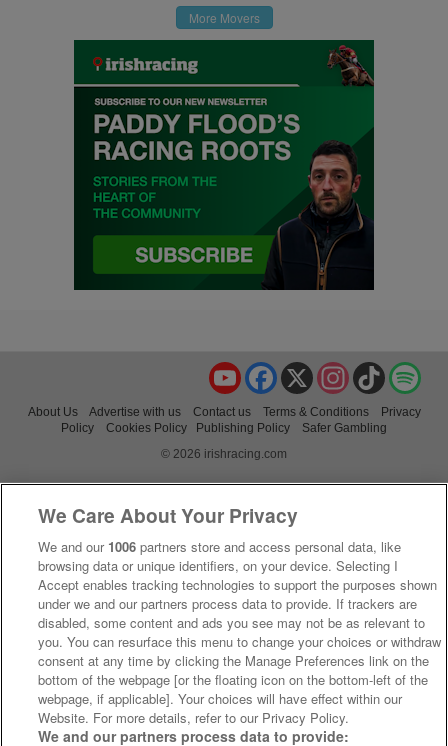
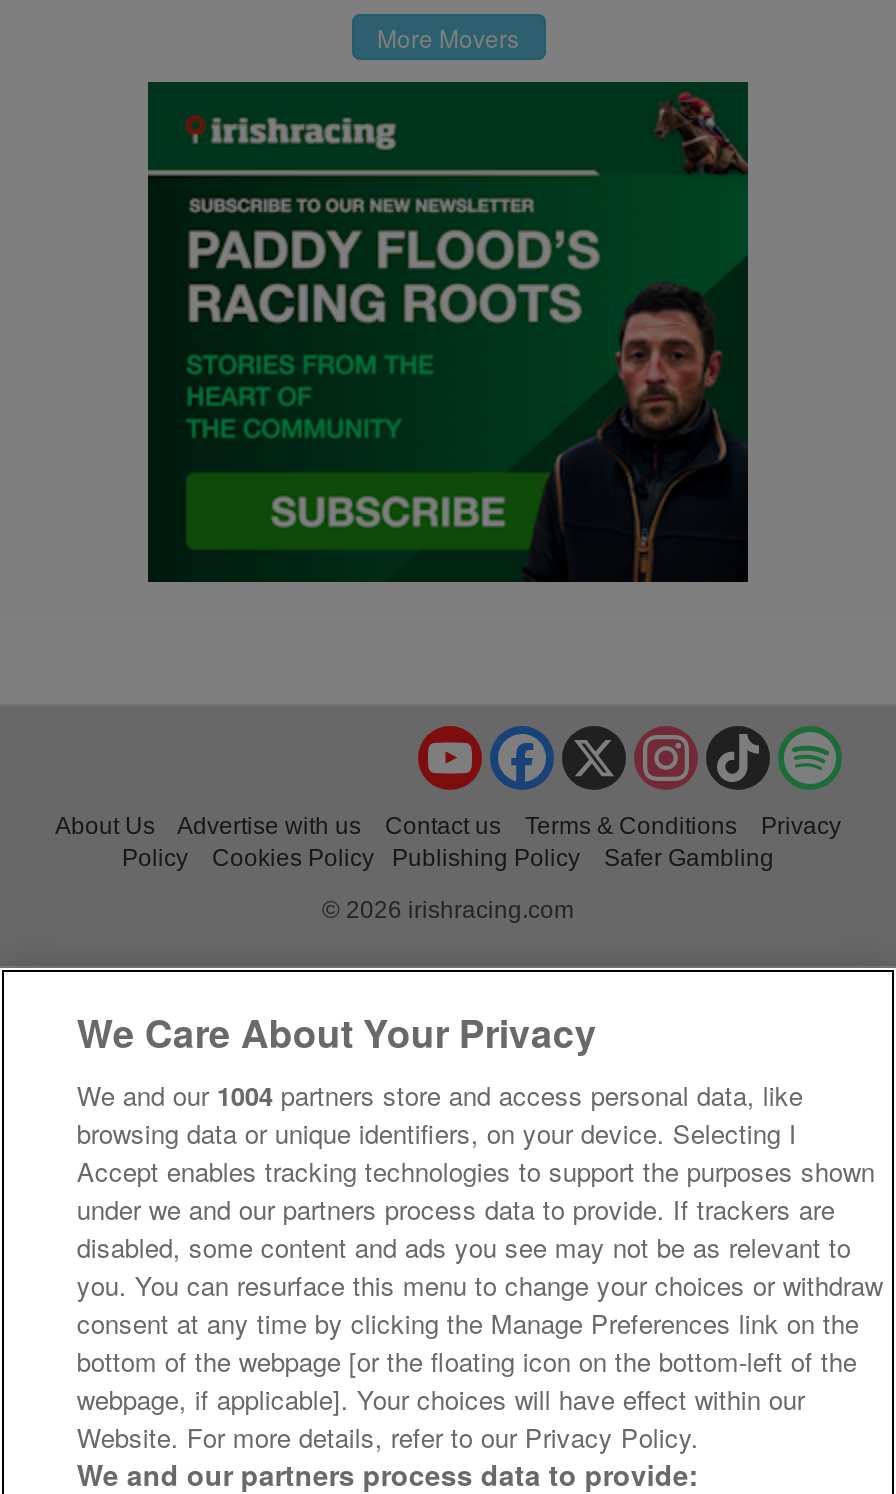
[38,537,401,556] We and our 1006 partners store and access personal data, like -> [77,1076,803,1114] We and our 1004 partners store and access personal data, like

